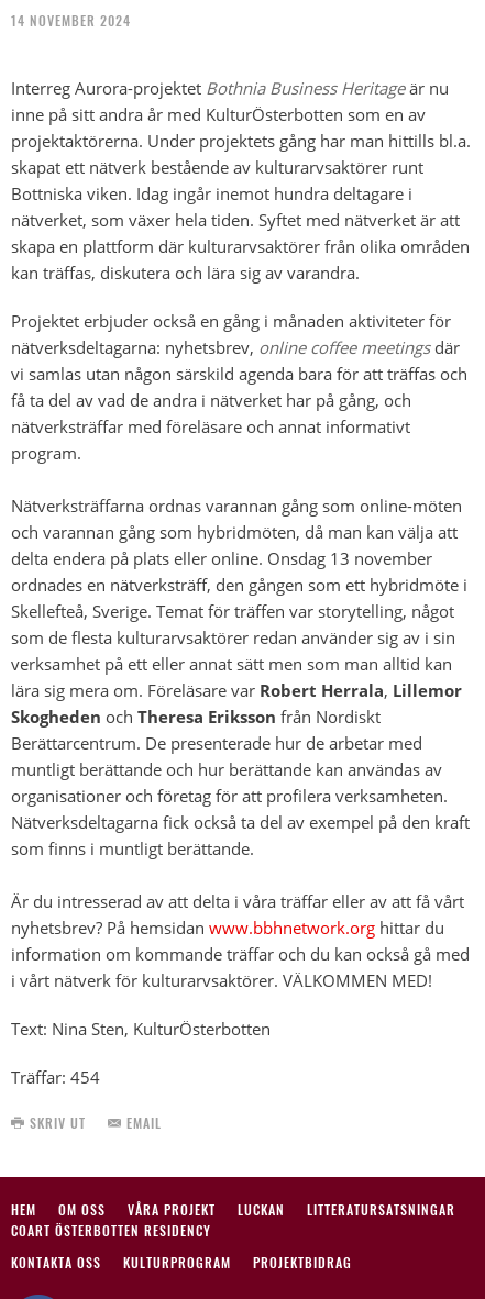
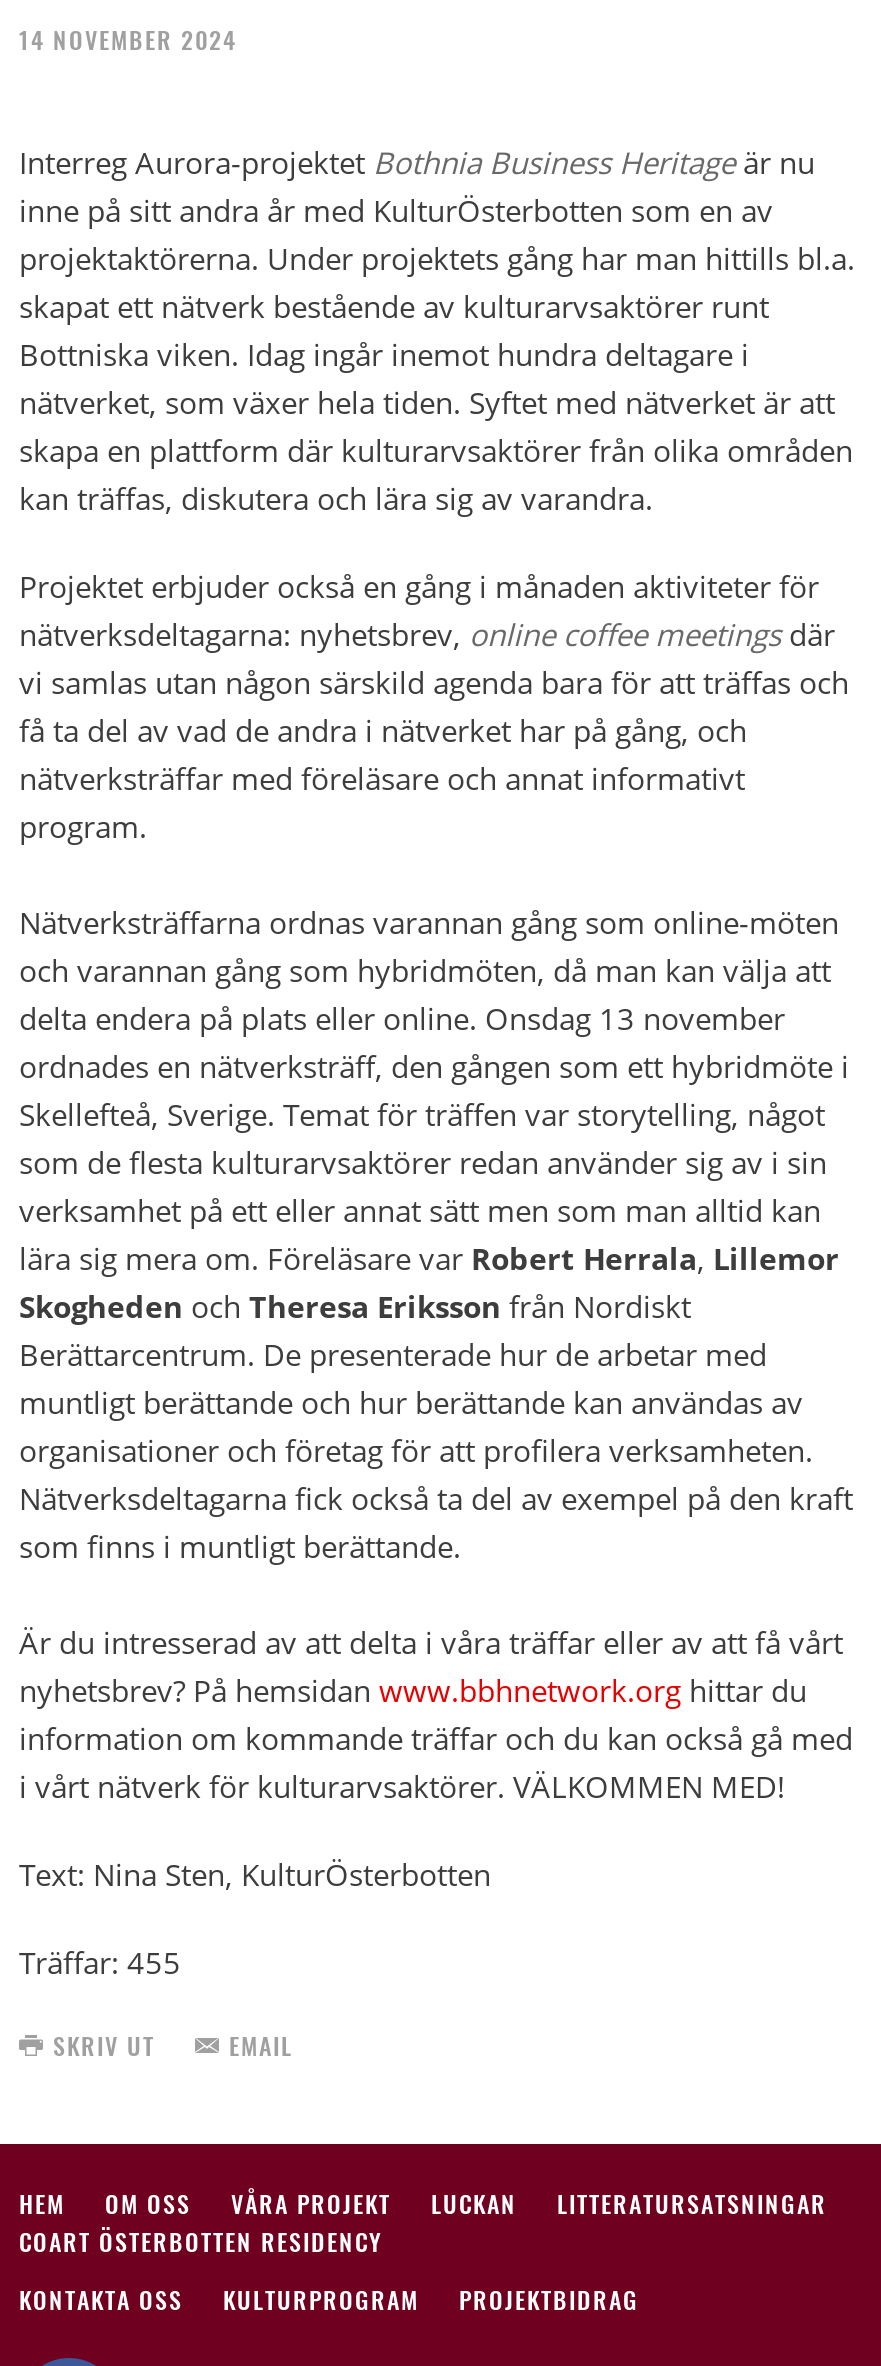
[11,1066,100,1088] Träffar: 454 -> [19,1942,181,1982] Träffar: 455

